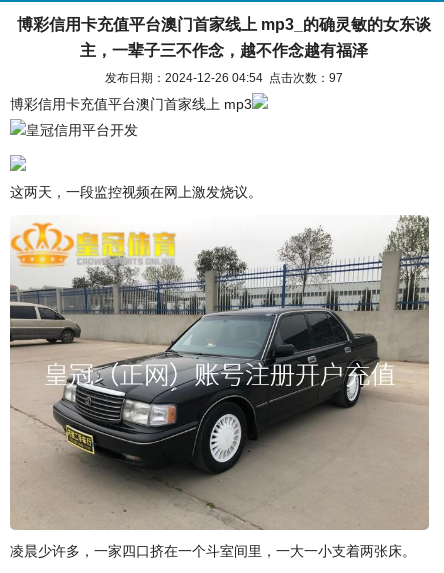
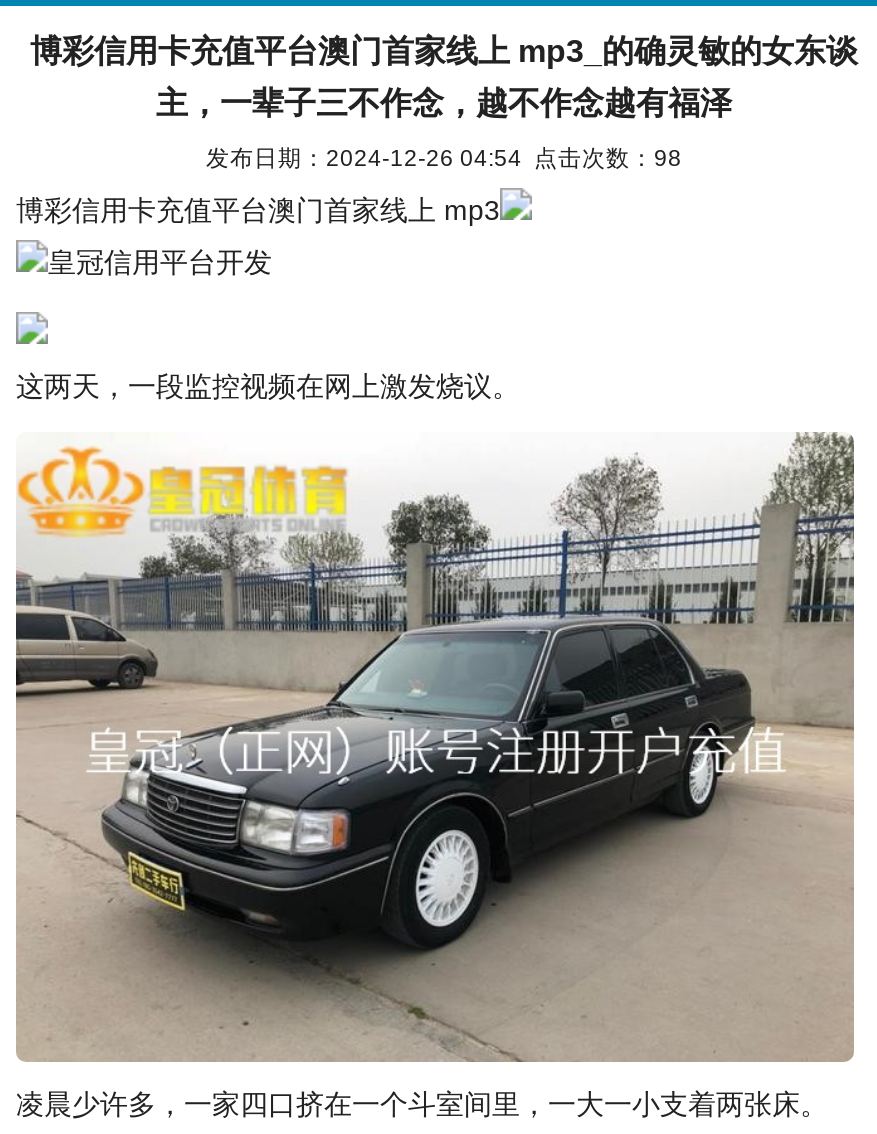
[105,71,343,84] 发布日期：2024-12-26 04:54 点击次数：97 -> [206,144,682,170] 发布日期：2024-12-26 04:54 点击次数：98

